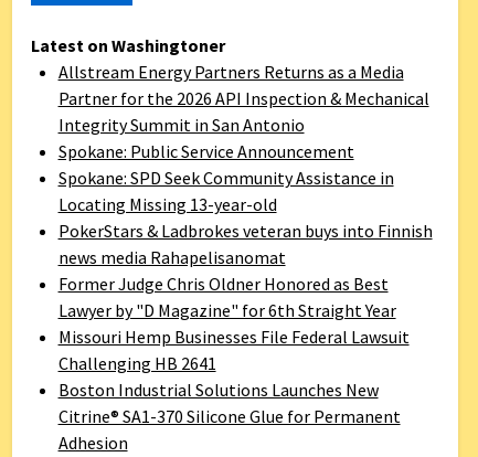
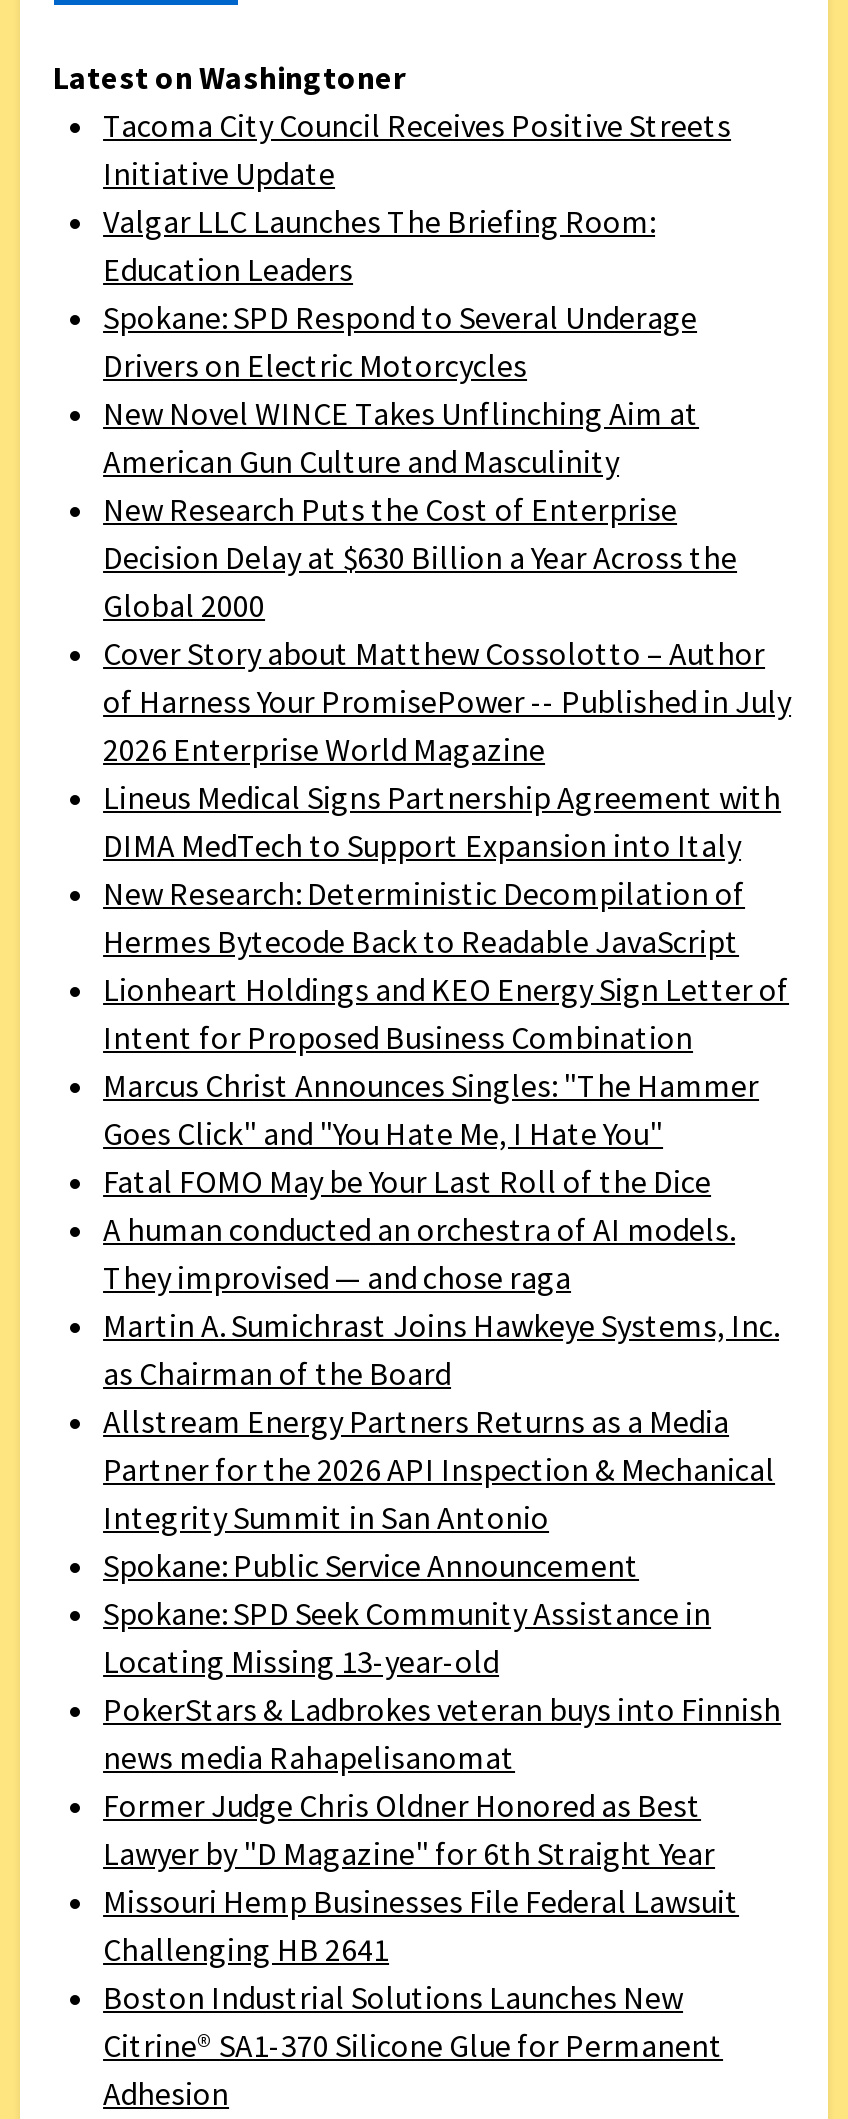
none -> [103,105,791,1393] Tacoma City Council Receives Positive Streets | Initiative Update | Valgar LLC Launches The Briefing Room: | Education Leaders | Spokane: SPD Respond to Several Underage | Drivers on Electric Motorcycles | New Novel WINCE Takes Unflinching Aim at | American Gun Culture and Masculinity | New Research Puts the Cost of Enterprise | Decision Delay at $630 Billion a Year Across the | Global 2000 | Cover Story about Matthew Cossolotto – Author | of Harness Your PromisePower -- Published in July | 2026 Enterprise World Magazine | Lineus Medical Signs Partnership Agreement with | DIMA MedTech to Support Expansion into Italy | New Research: Deterministic Decompilation of | Hermes Bytecode Back to Readable JavaScript | Lionheart Holdings and KEO Energy Sign Letter of | Intent for Proposed Business Combination | Marcus Christ Announces Singles: "The Hammer | Goes Click" and "You Hate Me, I Hate You" | Fatal FOMO May be Your Last Roll of the Dice | A human conducted an orchestra of AI models. | They improvised — and chose raga | Martin A. Sumichrast Joins Hawkeye Systems, Inc. | as Chairman of the Board

